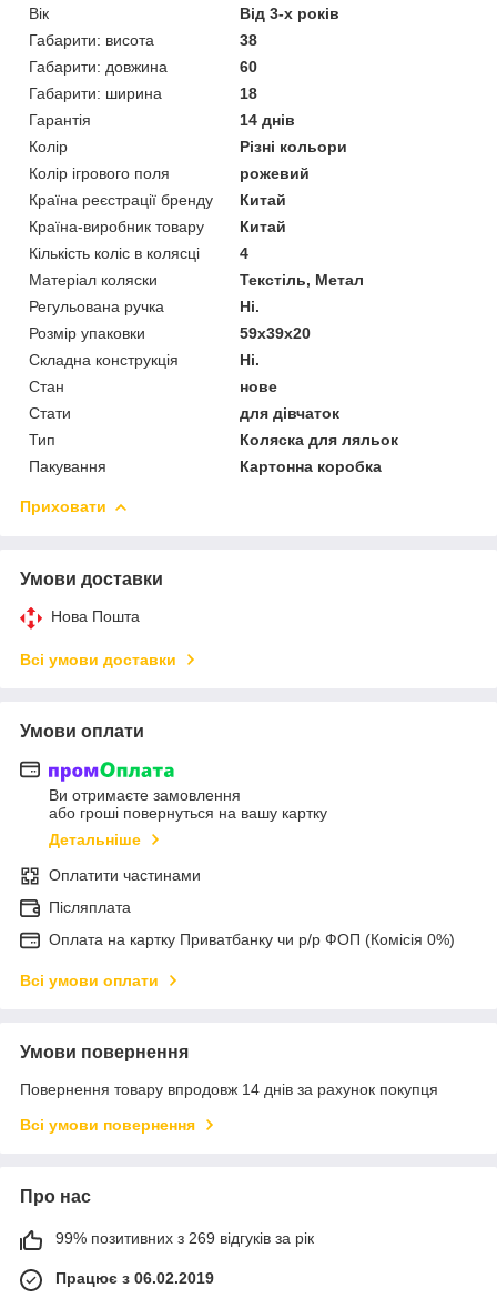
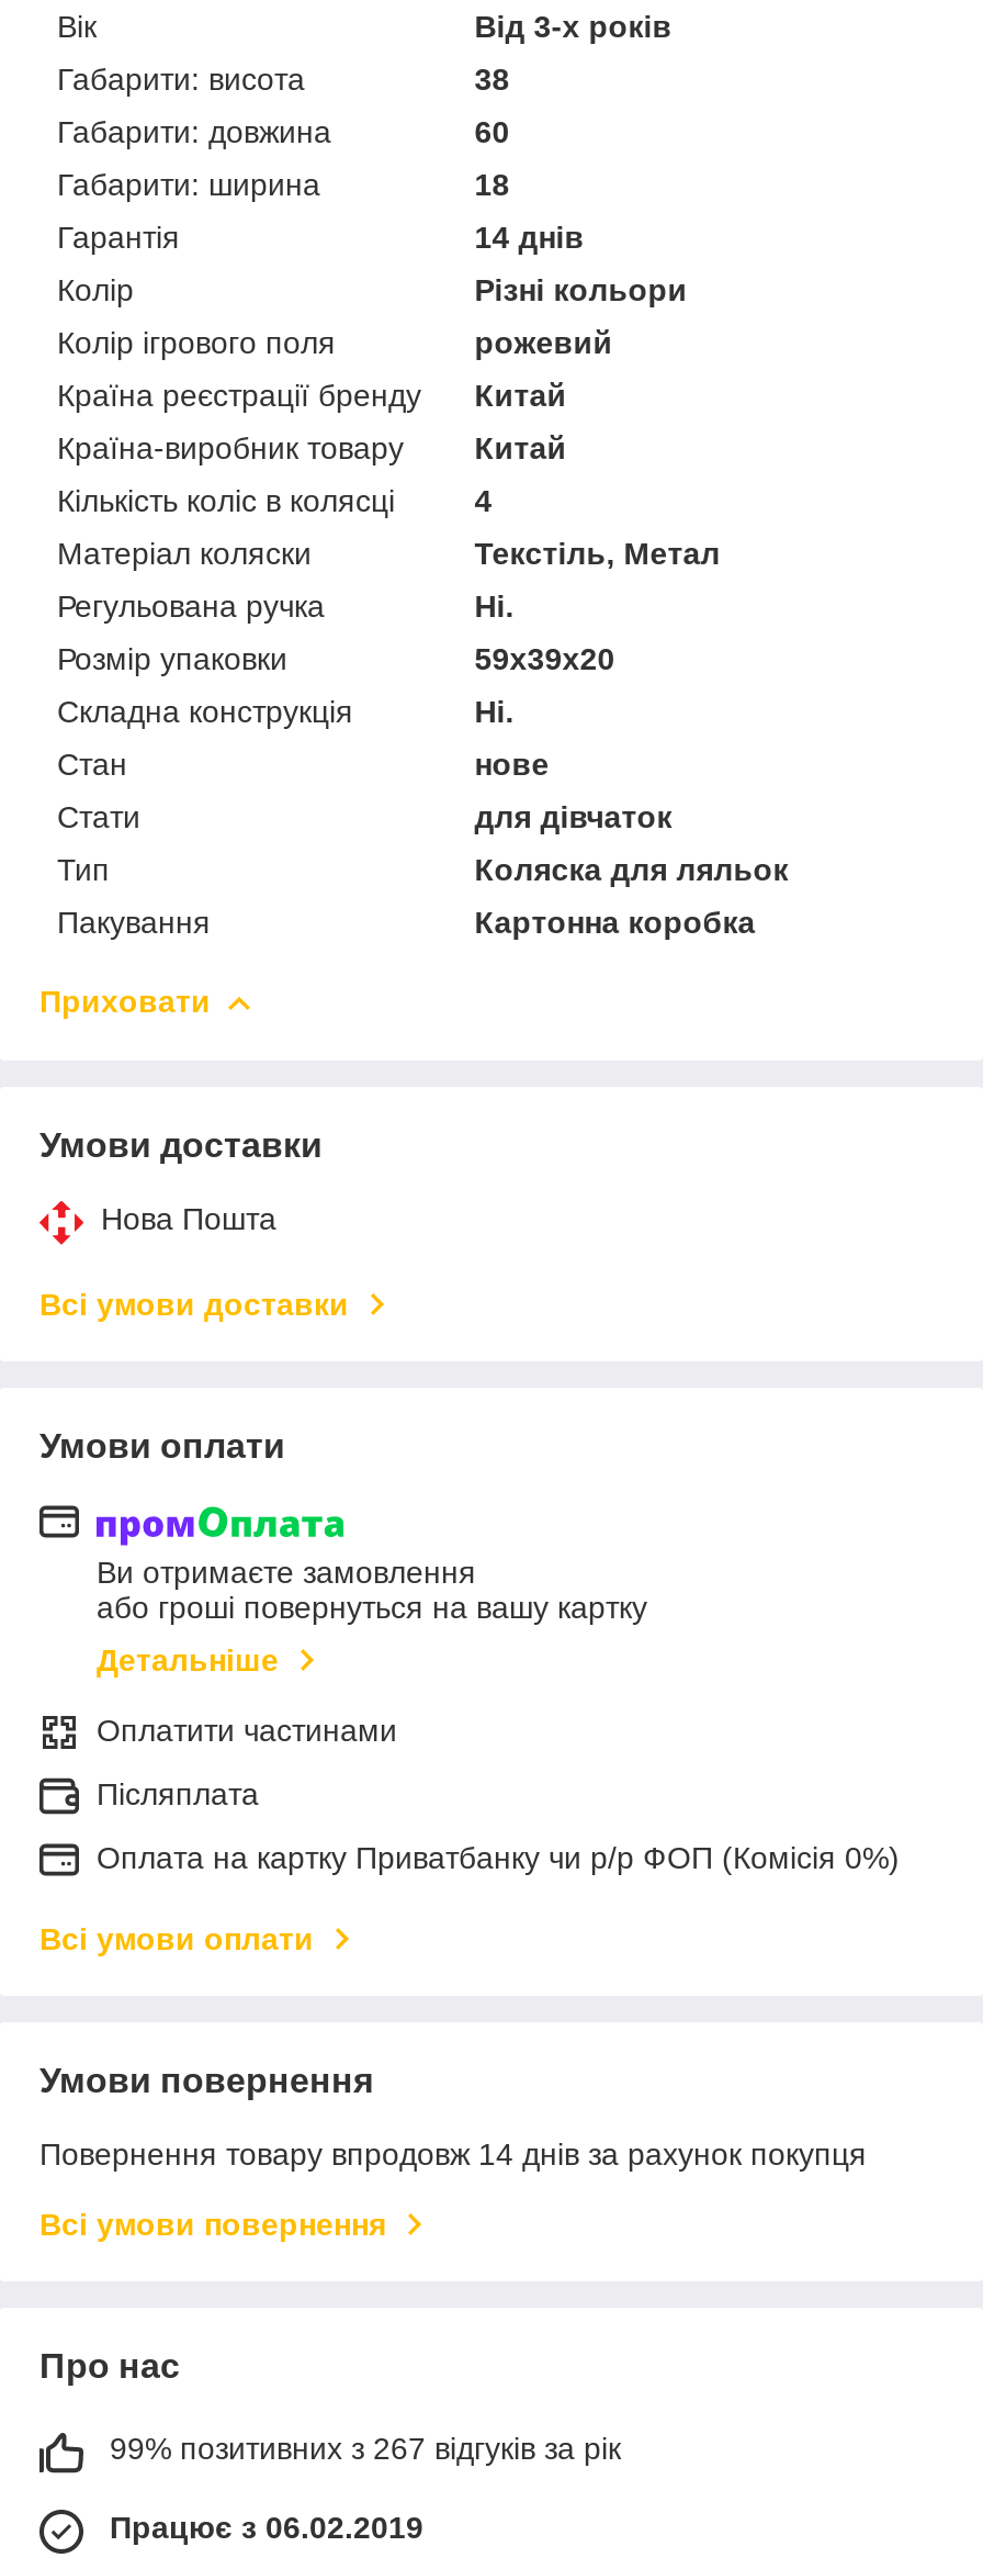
[55,1229,314,1247] 99% позитивних з 269 відгуків за рік -> [110,2431,621,2466] 99% позитивних з 267 відгуків за рік

